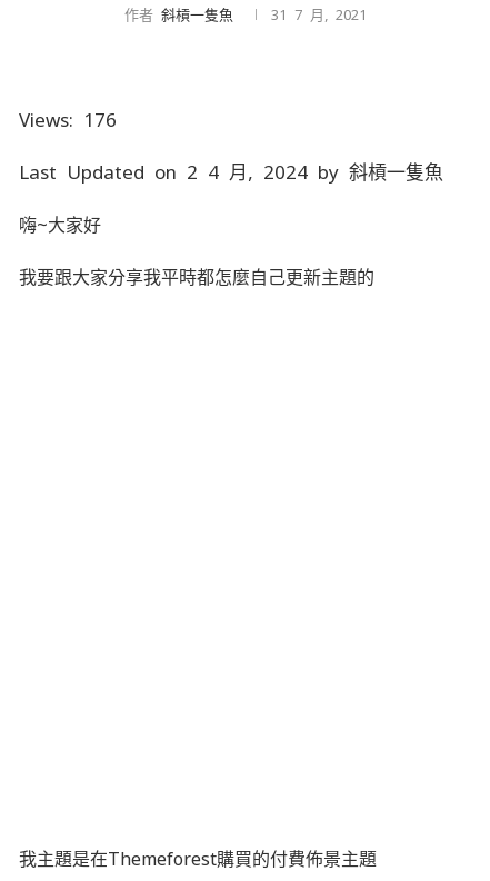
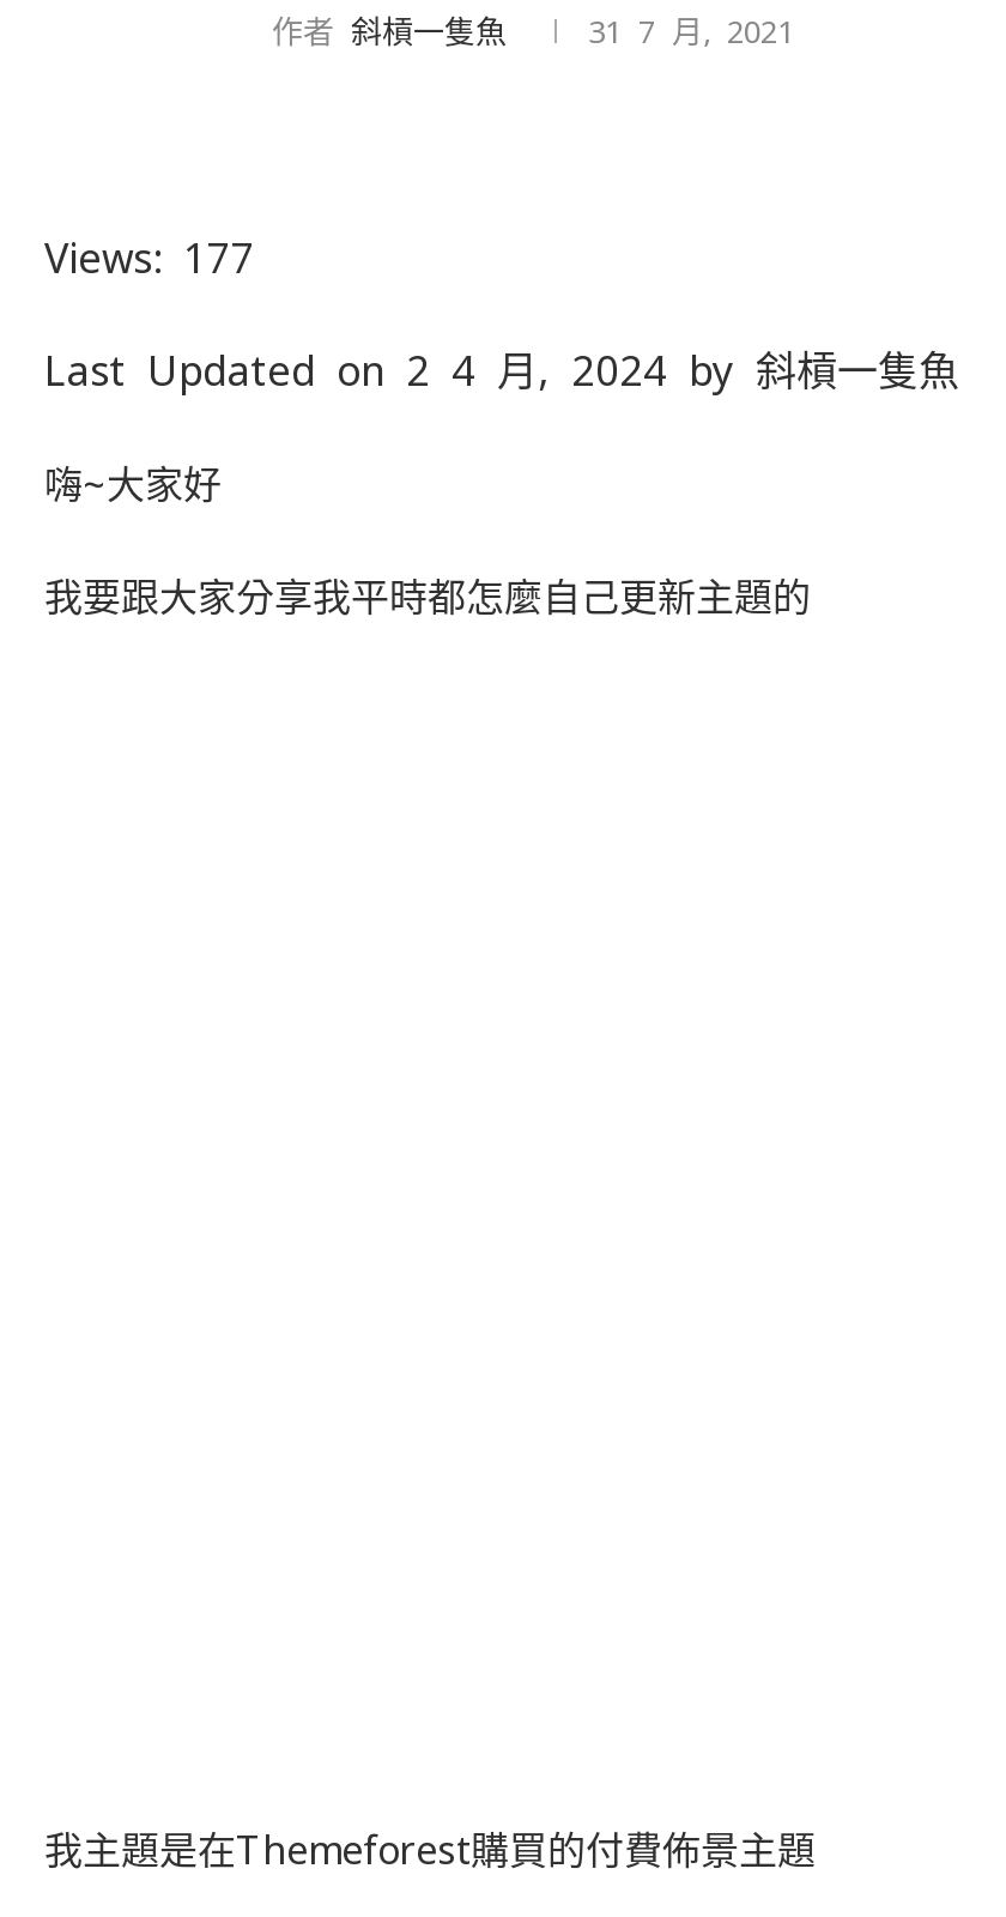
[19,108,117,132] Views: 176 -> [44,232,255,285] Views: 177

